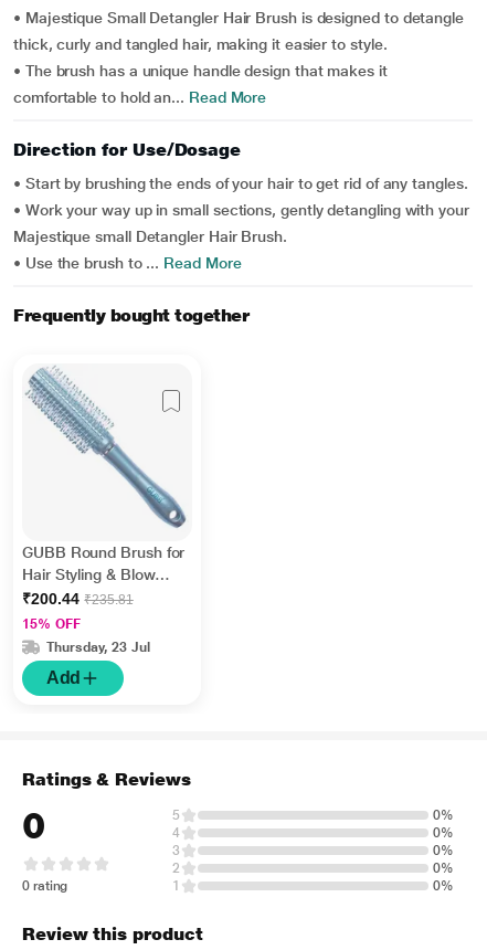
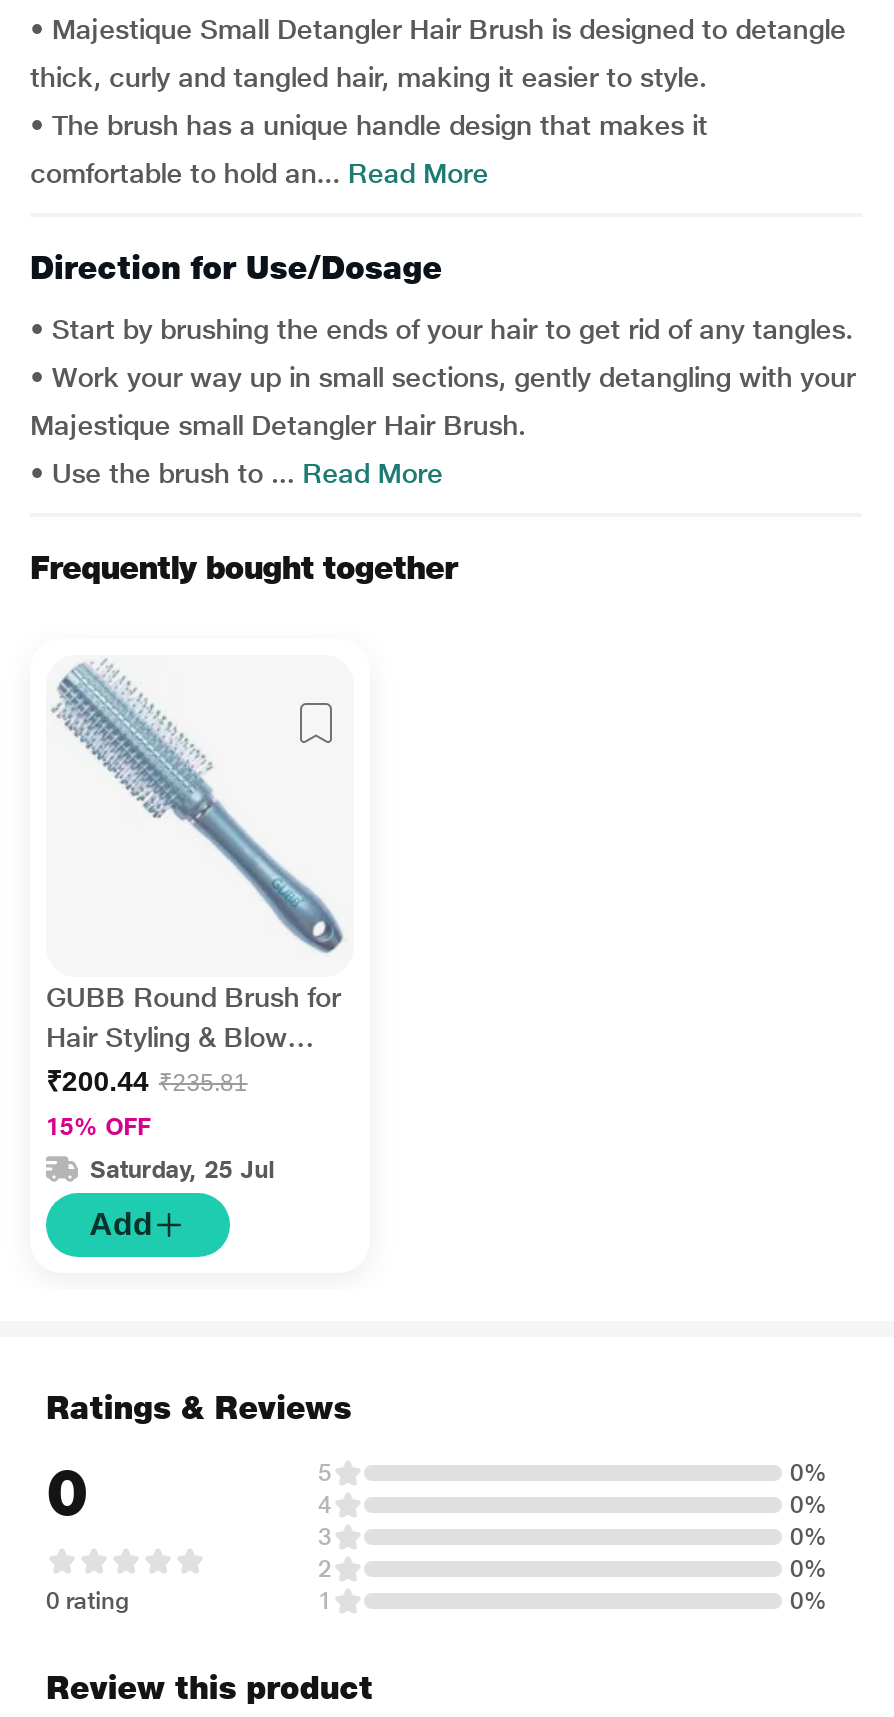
[46,640,150,655] Thursday, 23 Jul -> [90,1156,274,1184] Saturday, 25 Jul

